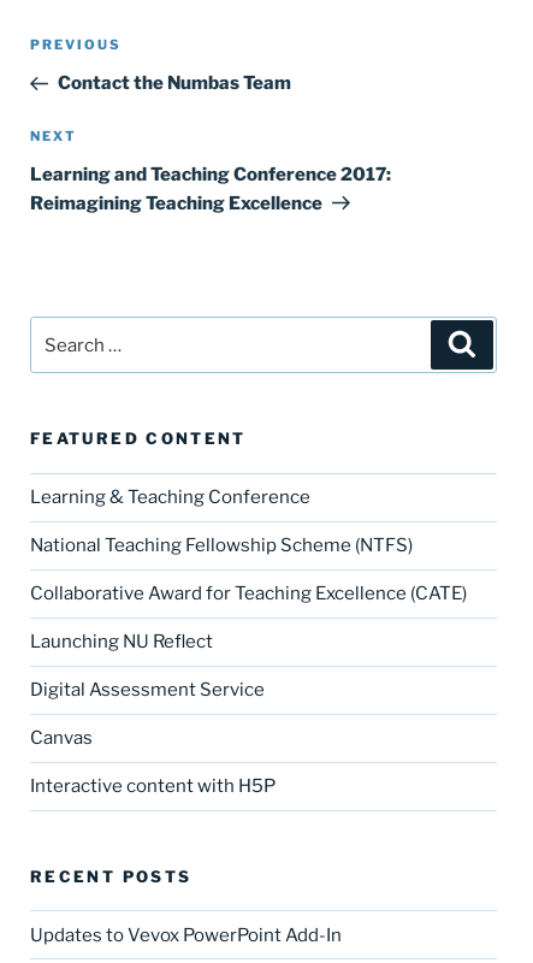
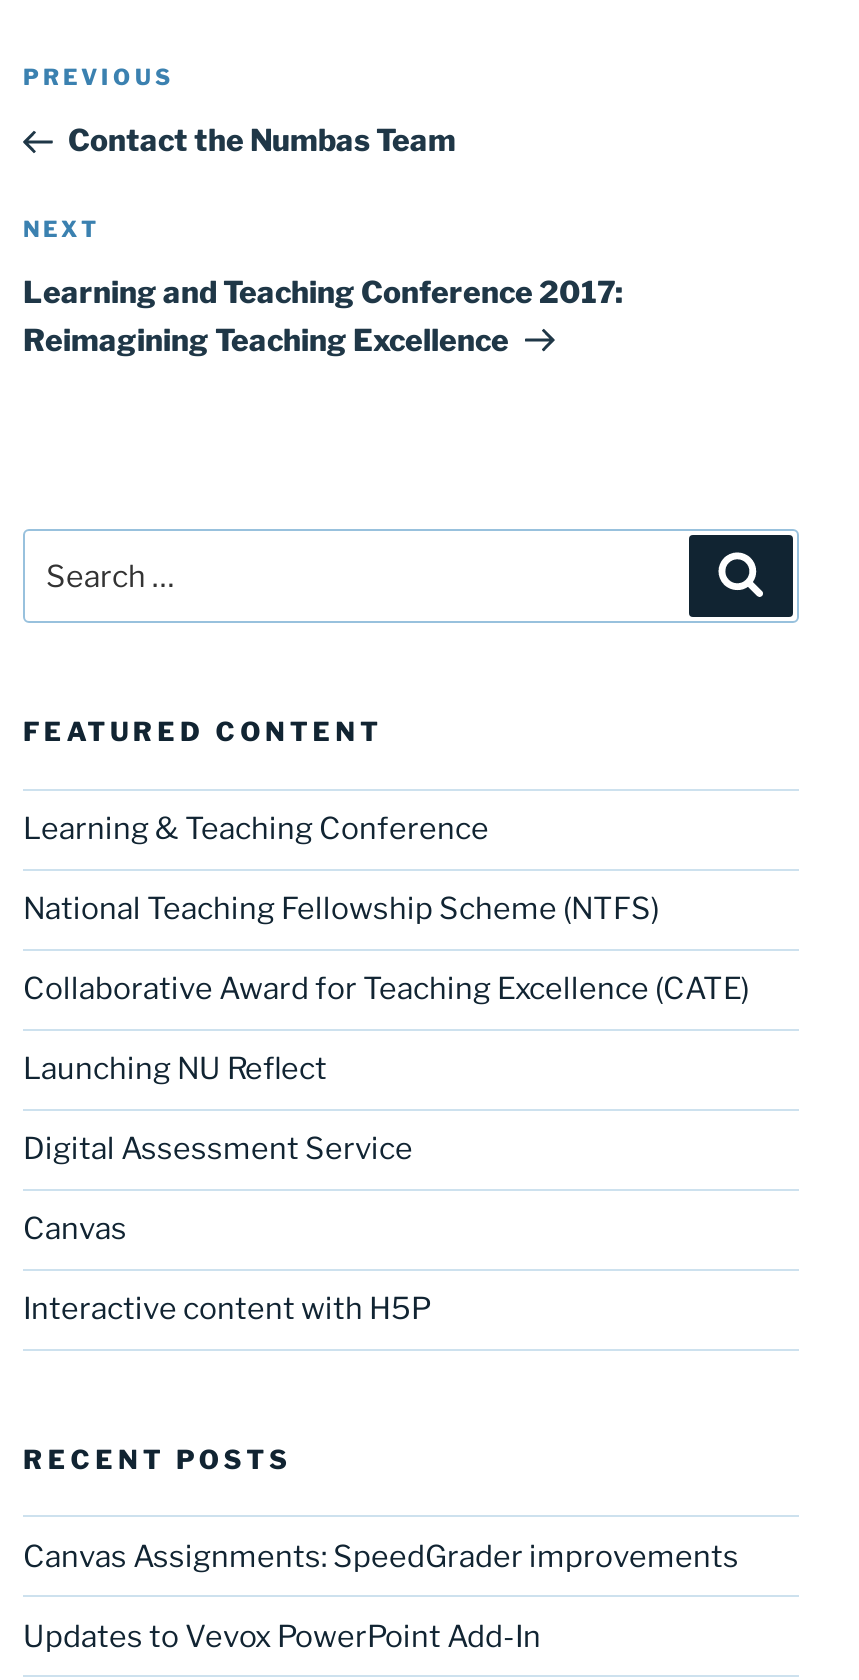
none -> [23,1539,739,1575] Canvas Assignments: SpeedGrader improvements

